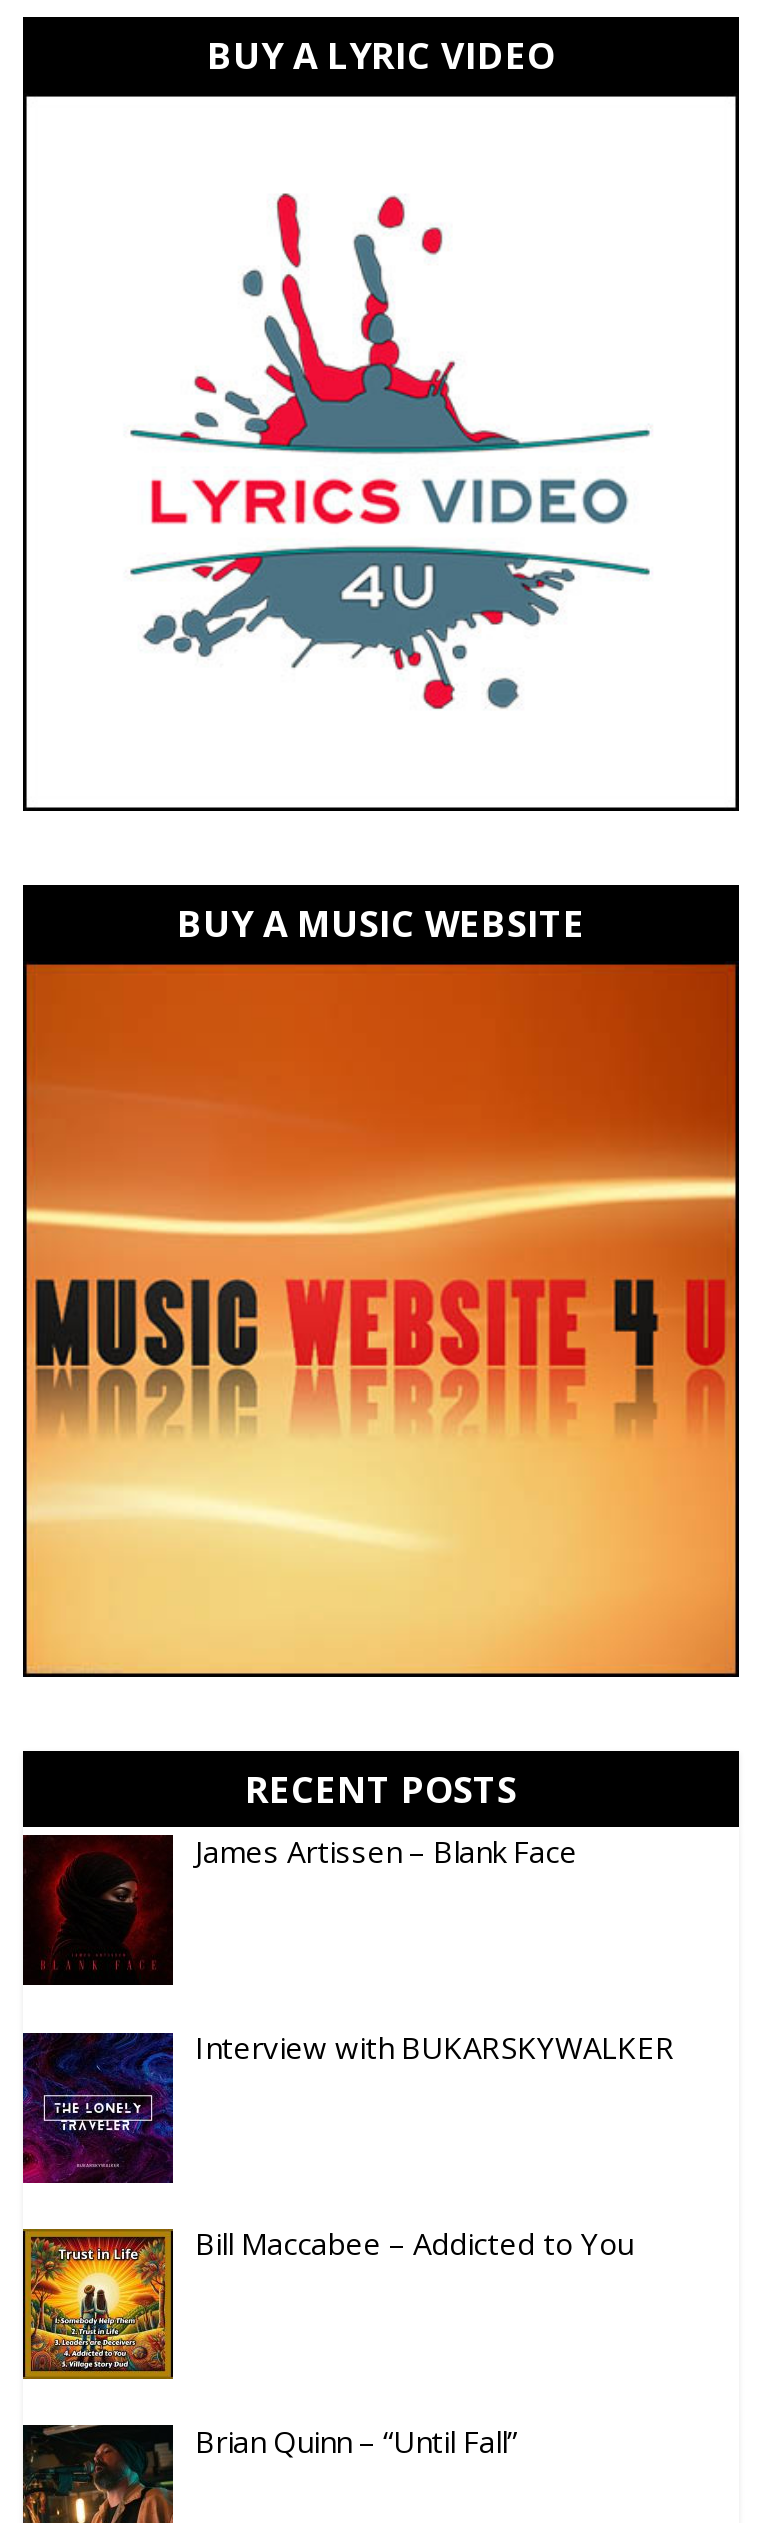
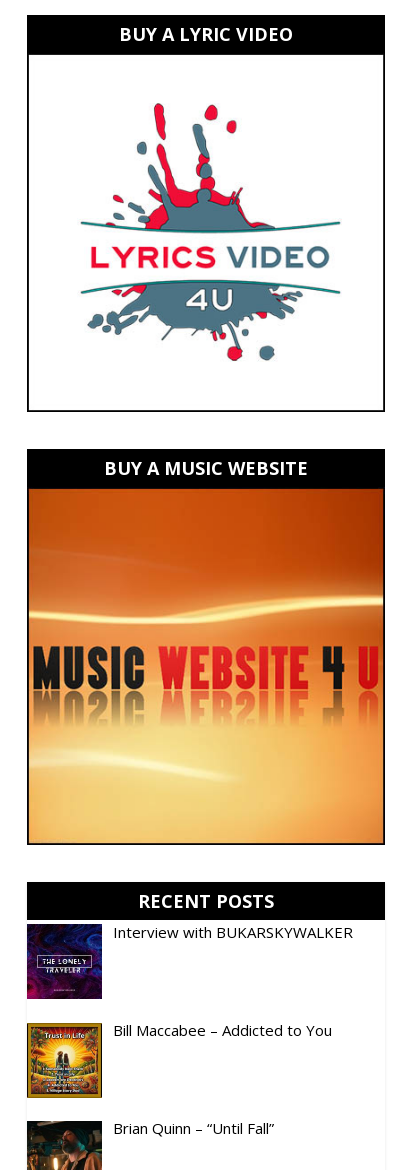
[21,1831,577,1987] [image] | James Artissen – Blank Face -> none

